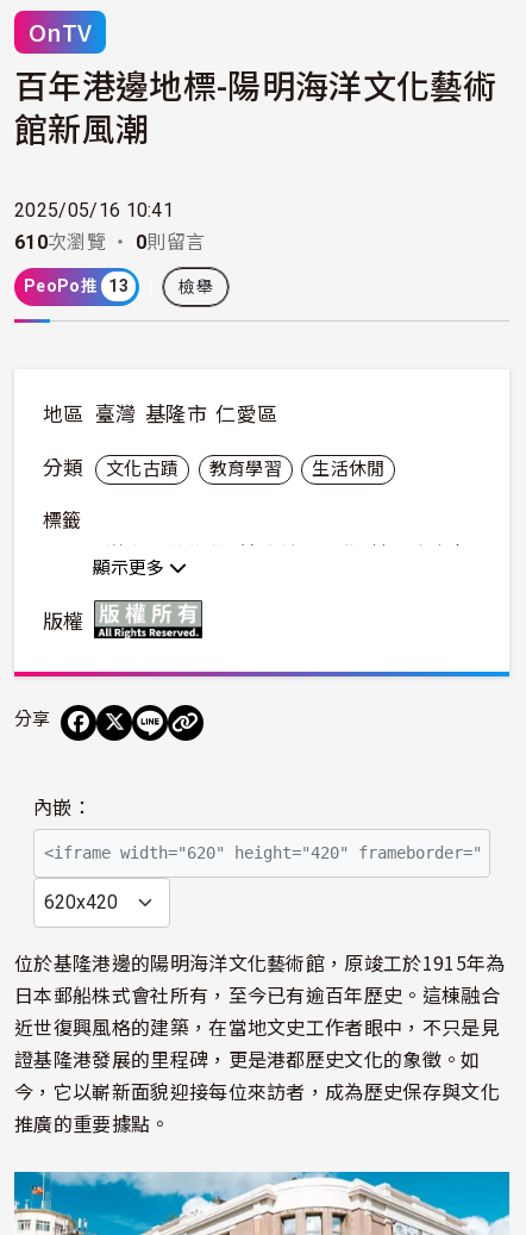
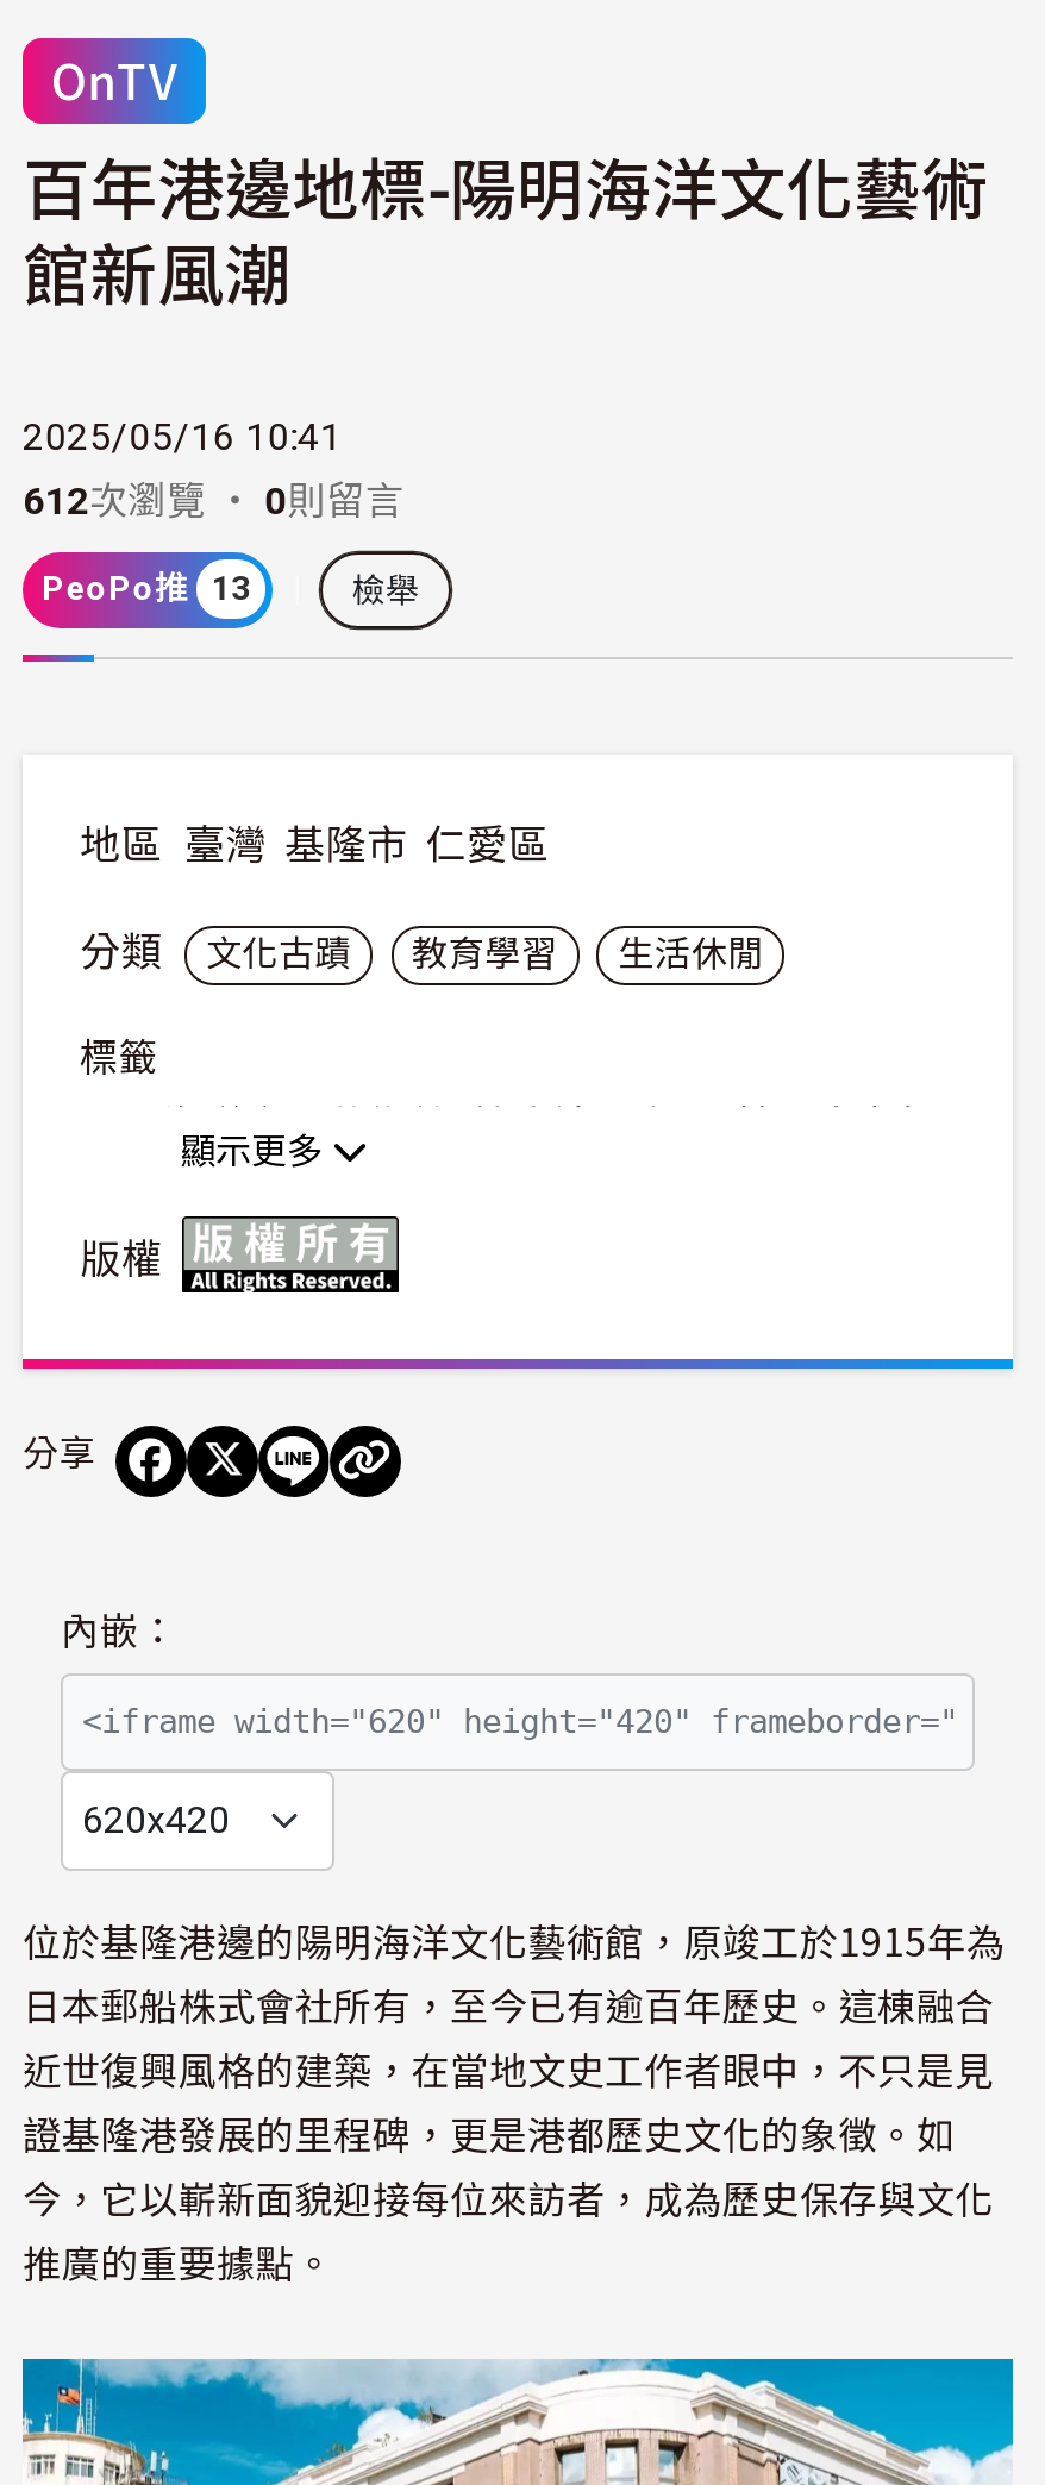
[14,231,205,254] 610次瀏覽 ・0則留言 -> [23,478,404,523] 612次瀏覽 ・0則留言

